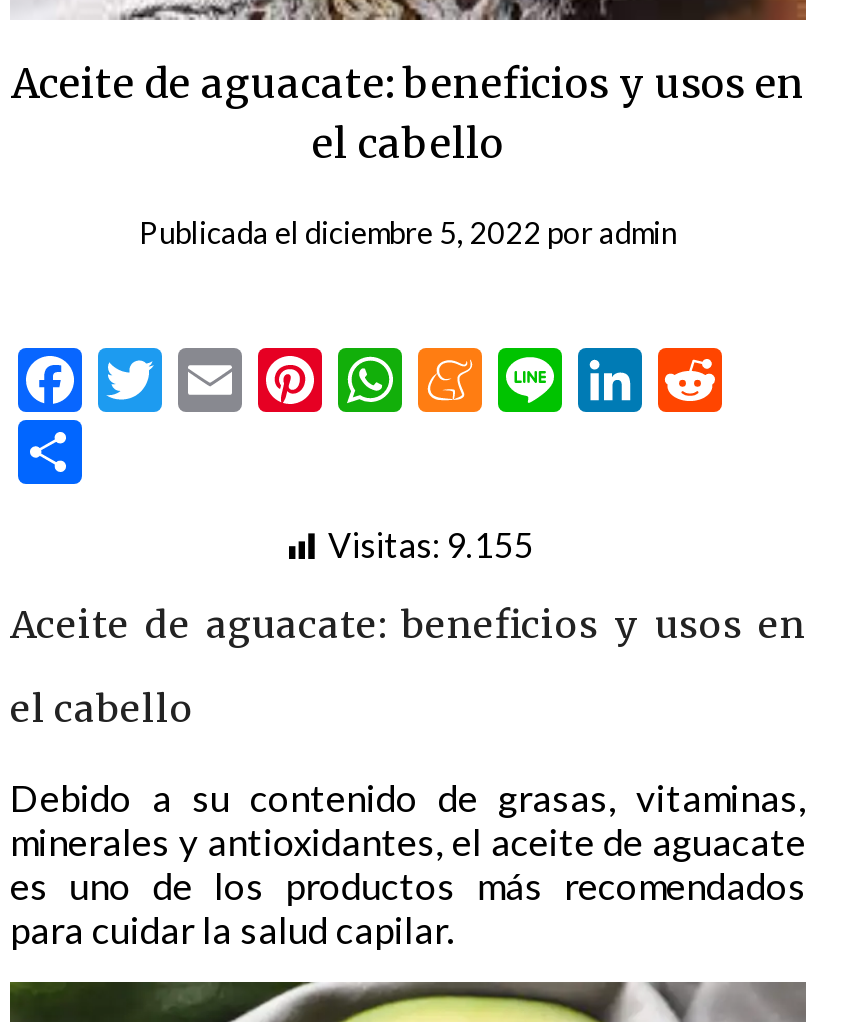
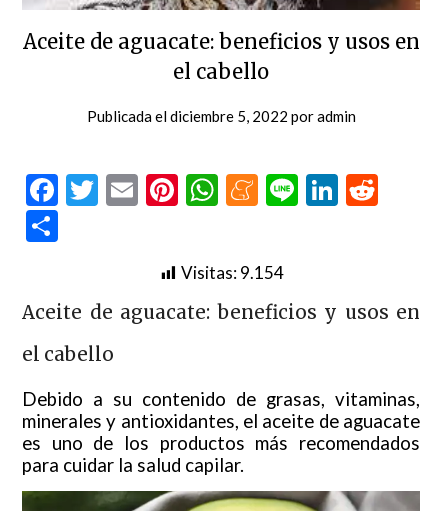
[328,524,534,566] Visitas: 9.155 -> [181,262,284,283] Visitas: 9.154

